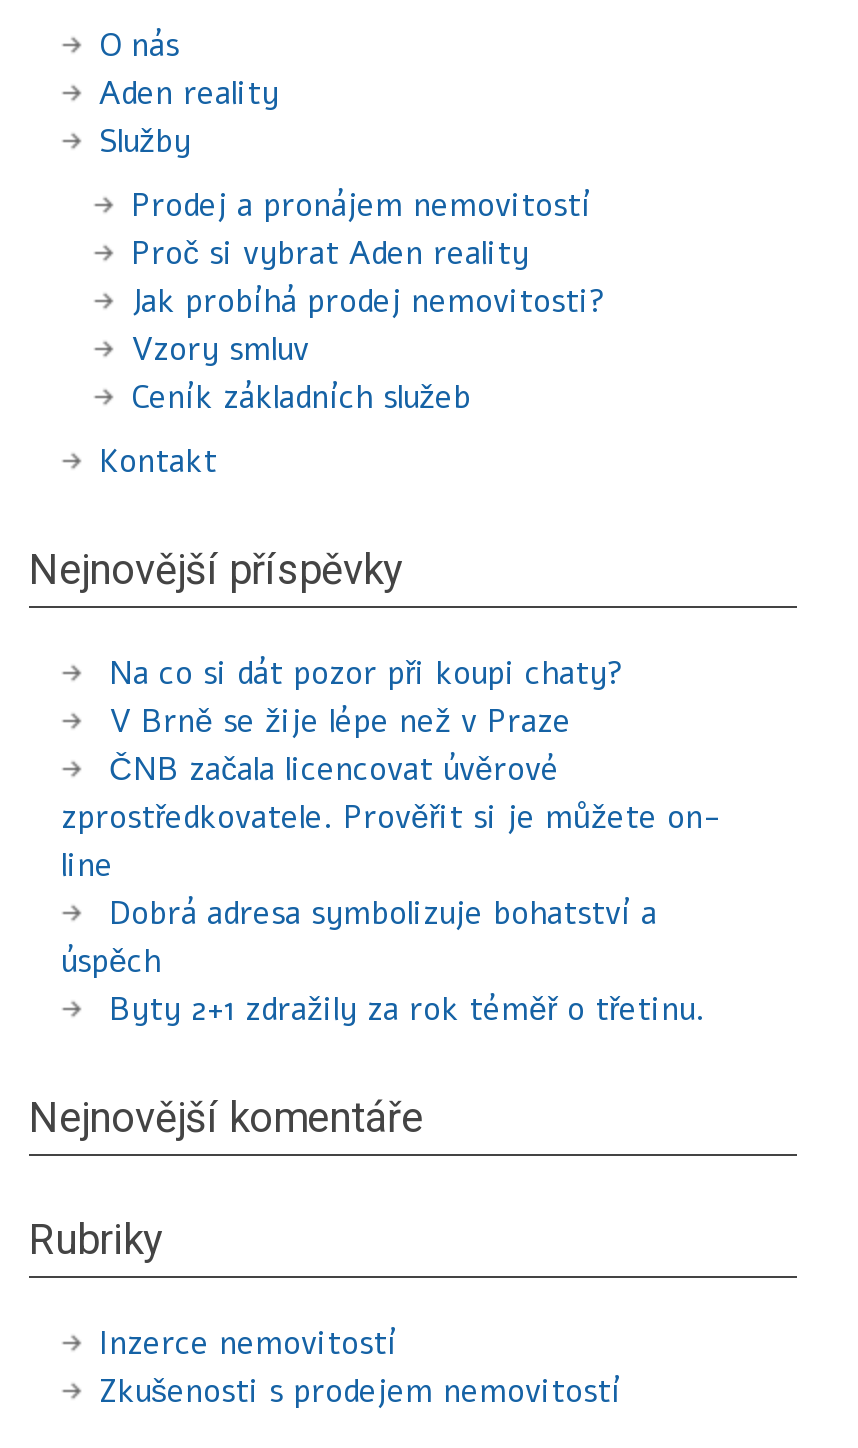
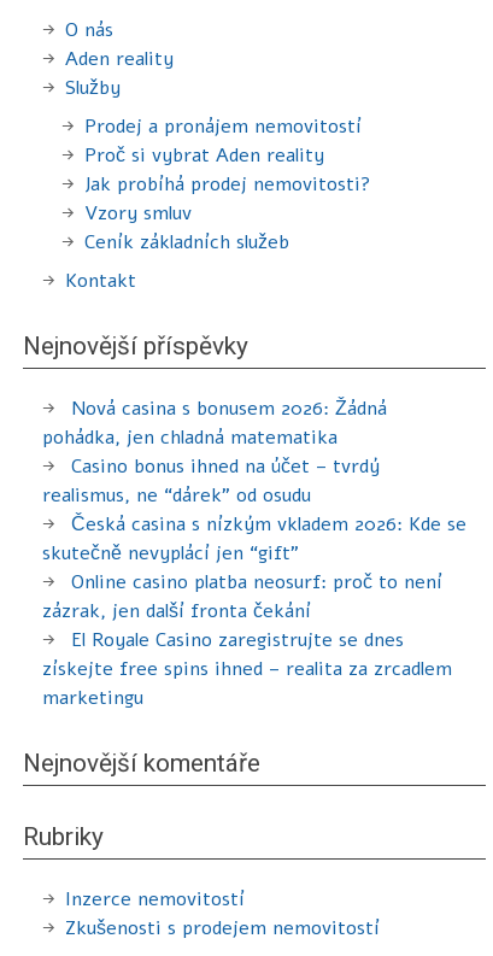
[61,652,723,1032] Na co si dát pozor při koupi chaty? | V Brně se žije lépe než v Praze | ČNB začala licencovat úvěrové | zprostředkovatele. Prověřit si je můžete on- | line | Dobrá adresa symbolizuje bohatství a | úspěch | Byty 2+1 zdražily za rok téměř o třetinu. -> [42,395,466,711] Nová casina s bonusem 2026: Žádná | pohádka, jen chladná matematika | Casino bonus ihned na účet – tvrdý | realismus, ne “dárek” od osudu | Česká casina s nízkým vkladem 2026: Kde se | skutečně nevyplácí jen “gift” | Online casino platba neosurf: proč to není | zázrak, jen další fronta čekání | El Royale Casino zaregistrujte se dnes | získejte free spins ihned – realita za zrcadlem | marketingu

